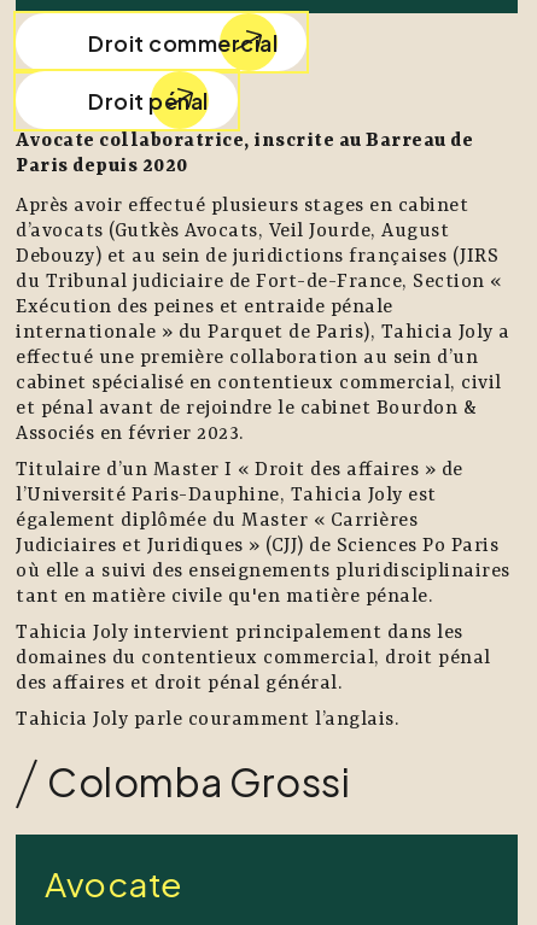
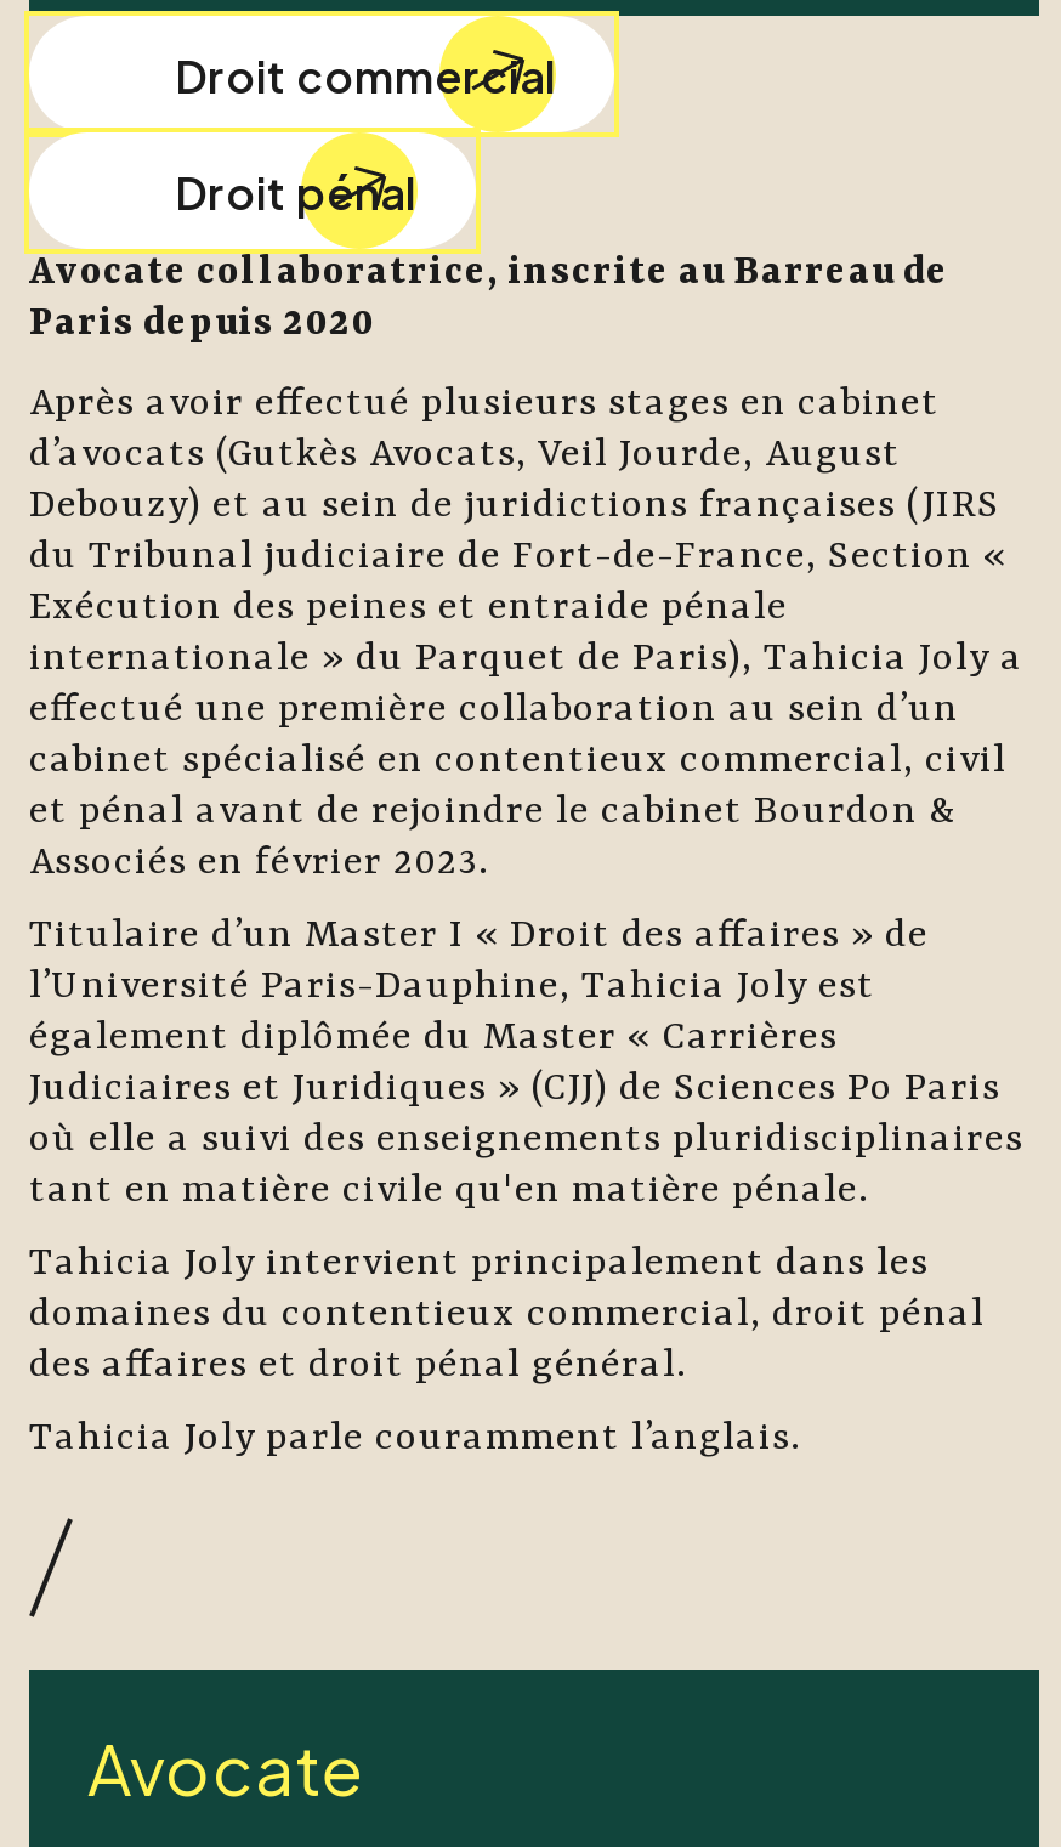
[47,757,350,806] Colomba Grossi -> none

